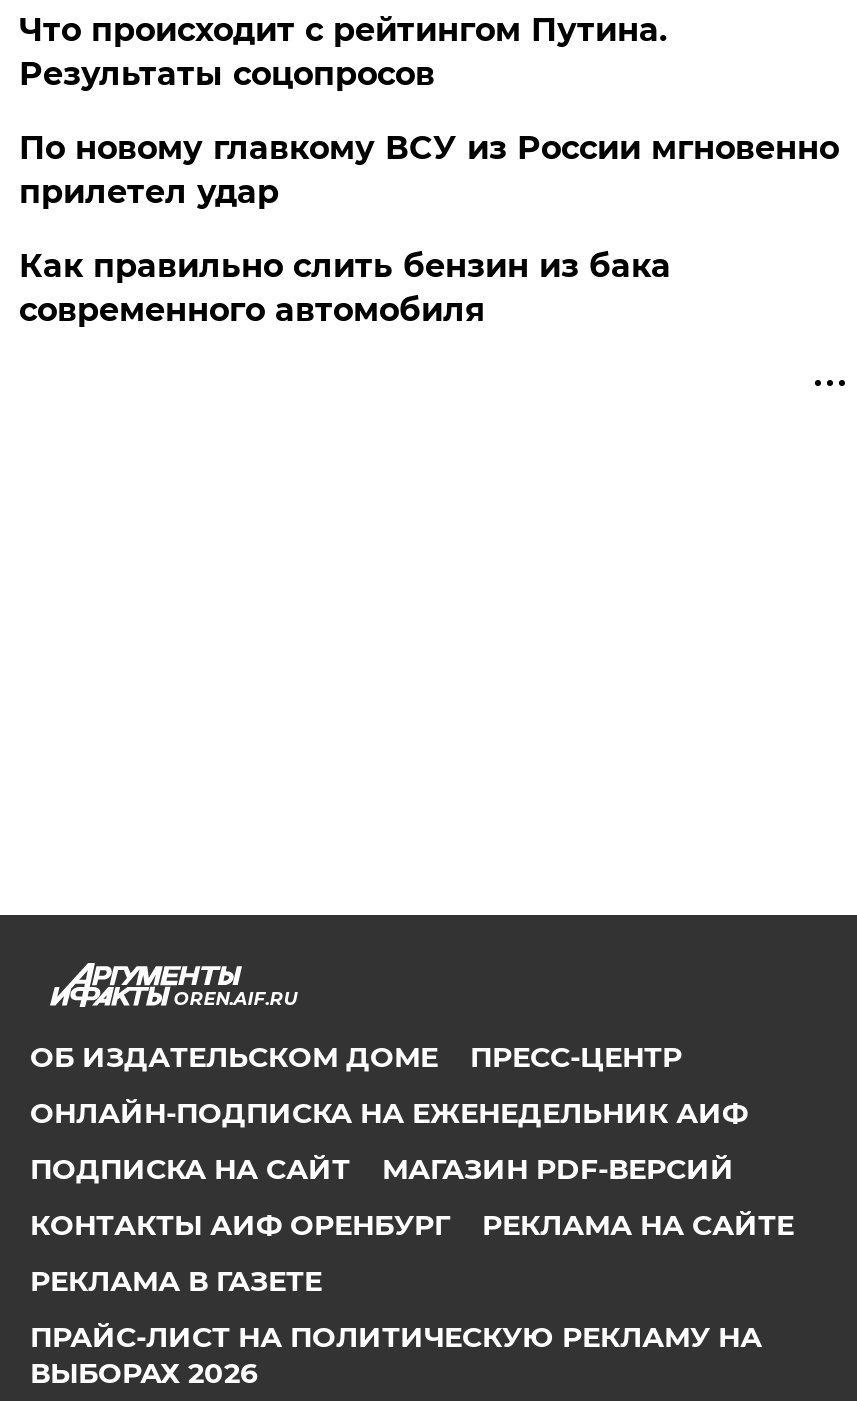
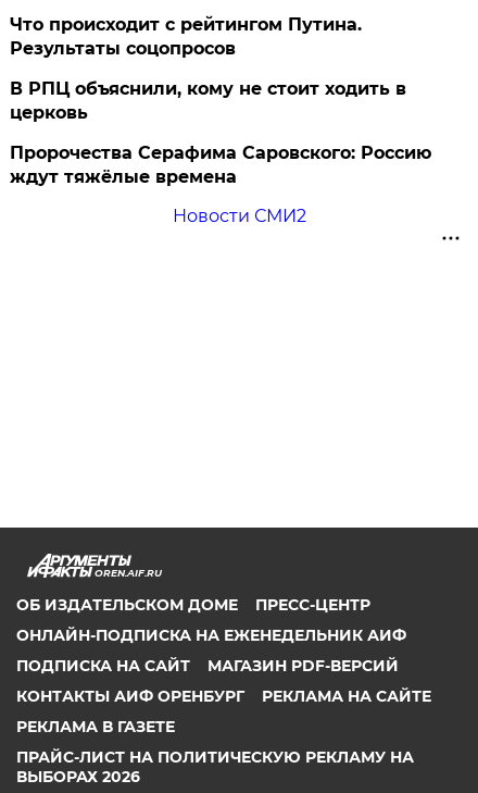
[19,129,839,329] По новому главкому ВСУ из России мгновенно | прилетел удар | Как правильно слить бензин из бака | современного автомобиля -> [10,78,432,226] В РПЦ объяснили, кому не стоит ходить в | церковь | Пророчества Серафима Саровского: Россию | ждут тяжёлые времена | Новости СМИ2

